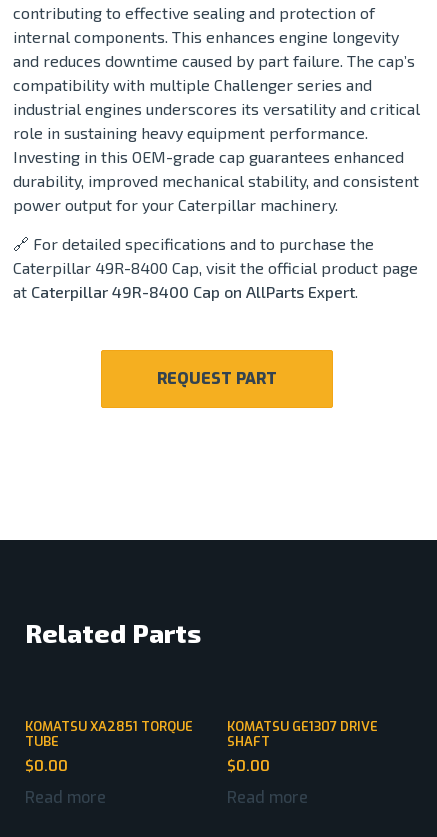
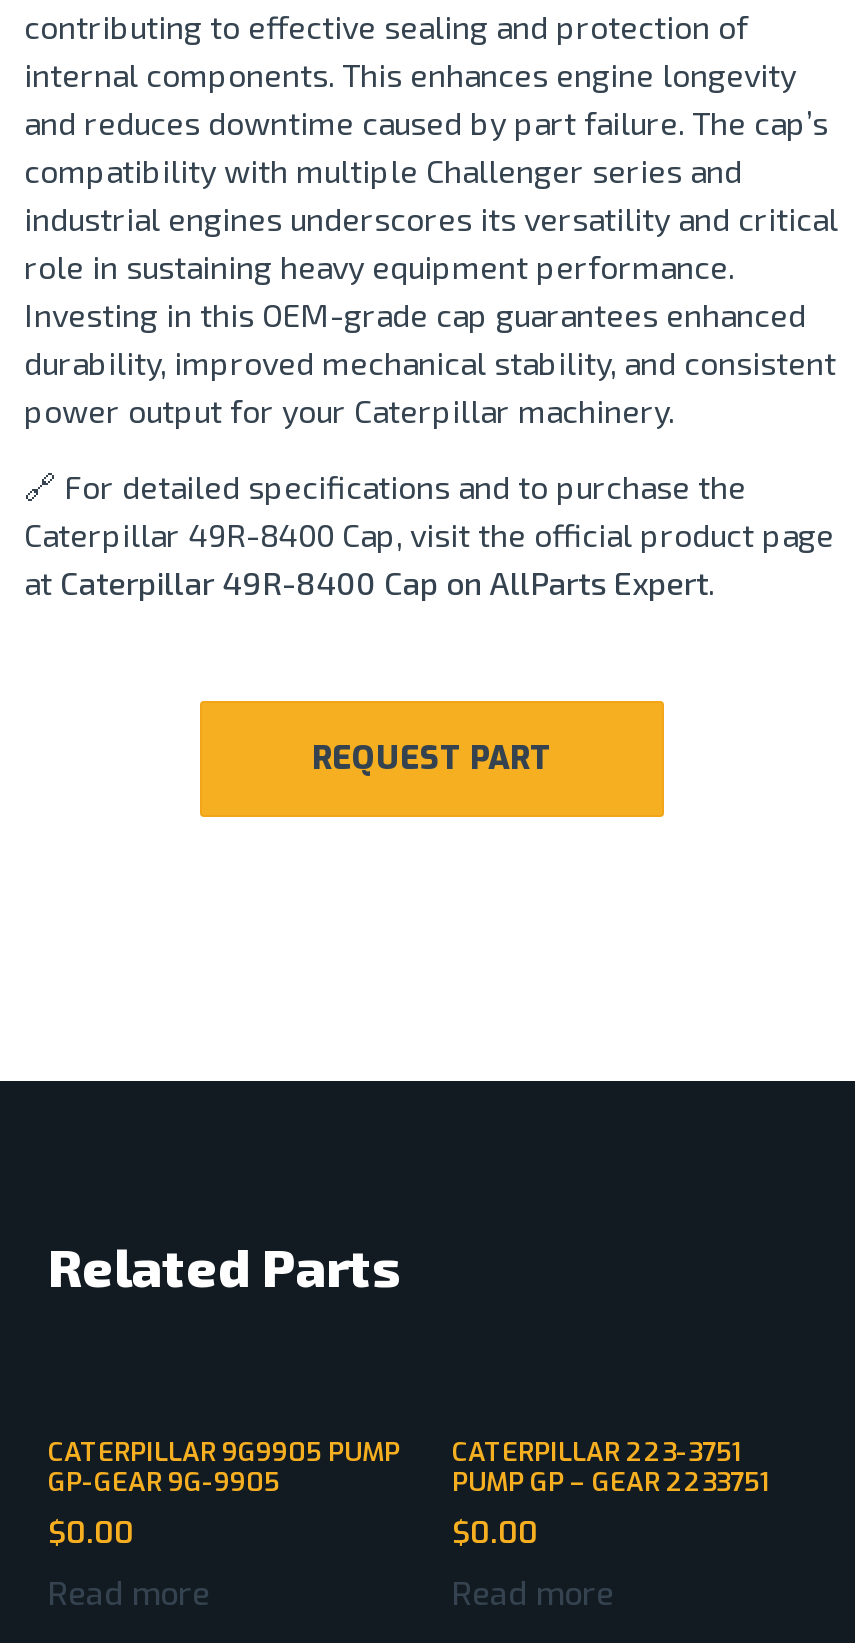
[25,718,193,750] KOMATSU XA2851 TORQUE | TUBE -> [48,1436,400,1500] CATERPILLAR 9G9905 PUMP | GP-GEAR 9G-9905
[227,718,378,750] KOMATSU GE1307 DRIVE | SHAFT -> [452,1436,770,1500] CATERPILLAR 223-3751 | PUMP GP – GEAR 2233751

